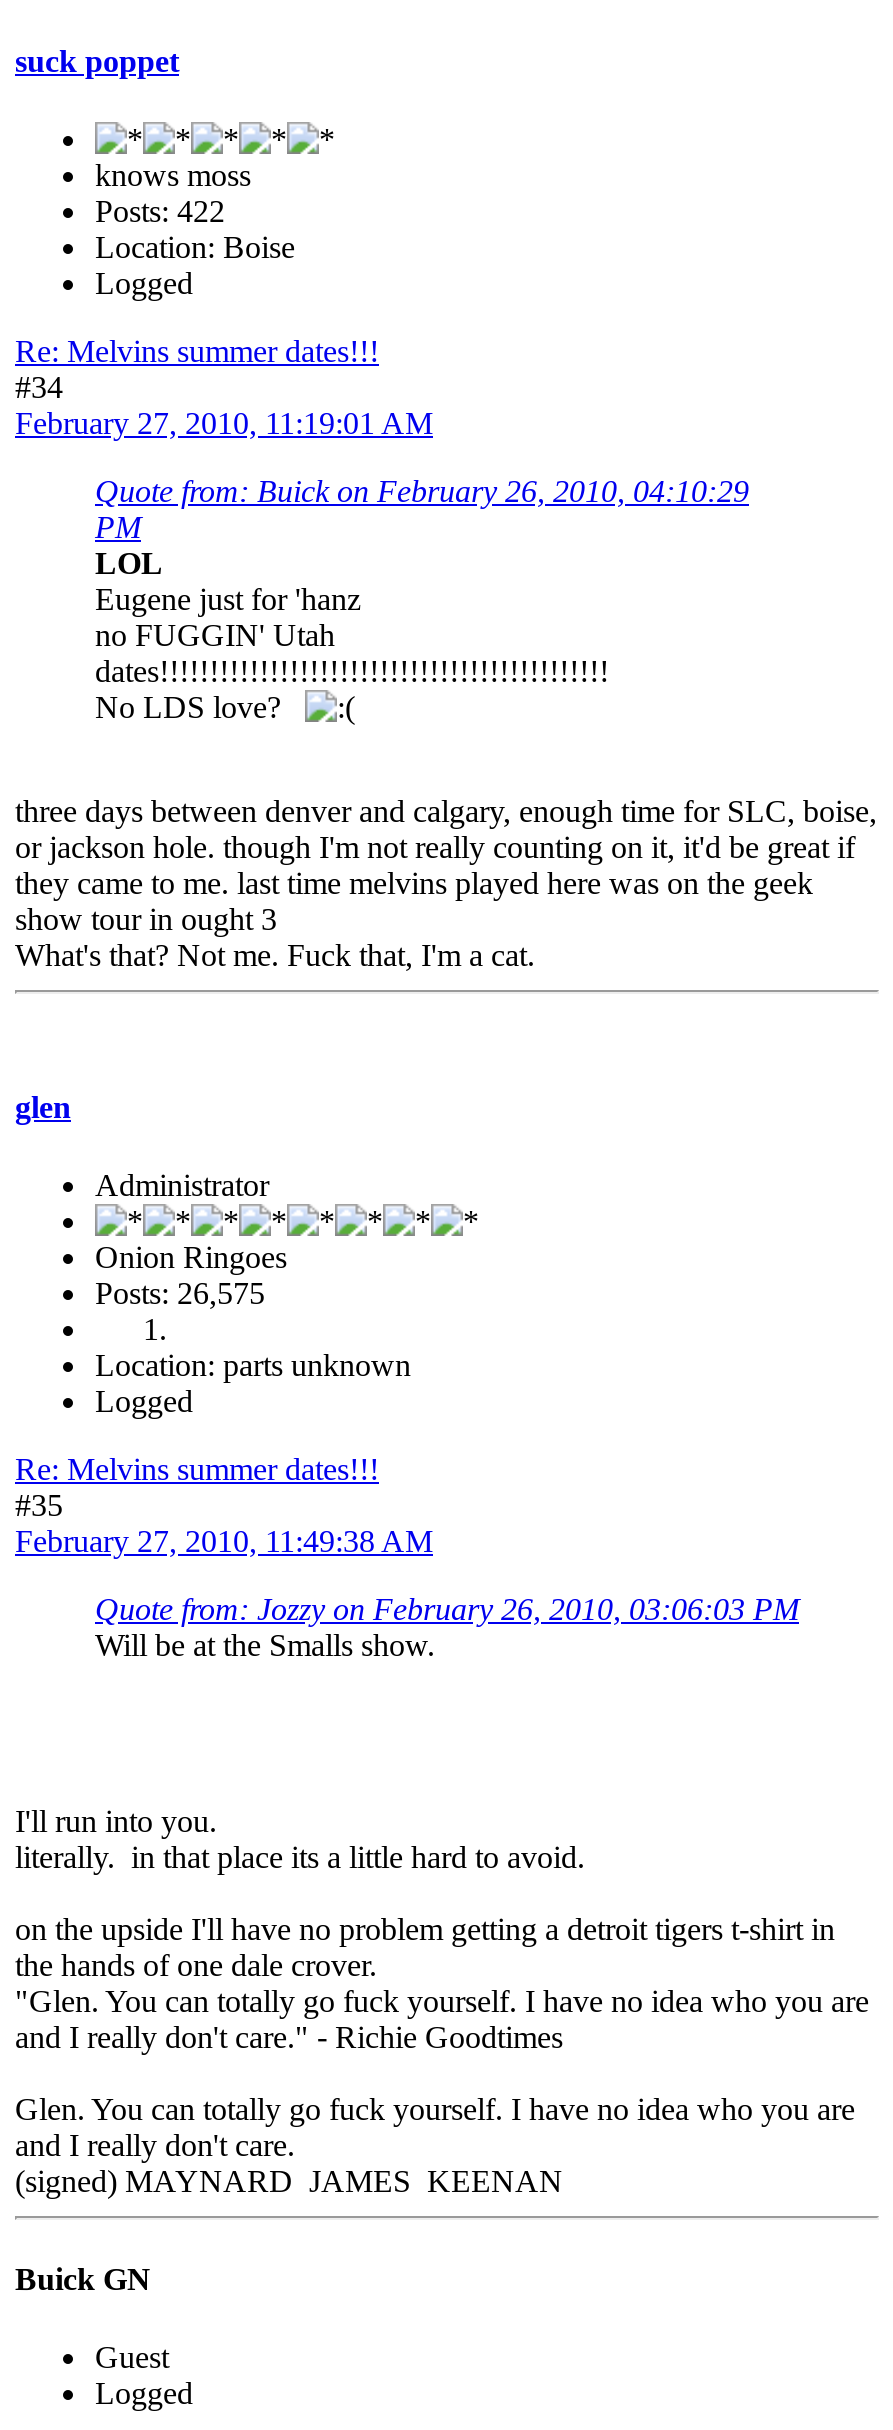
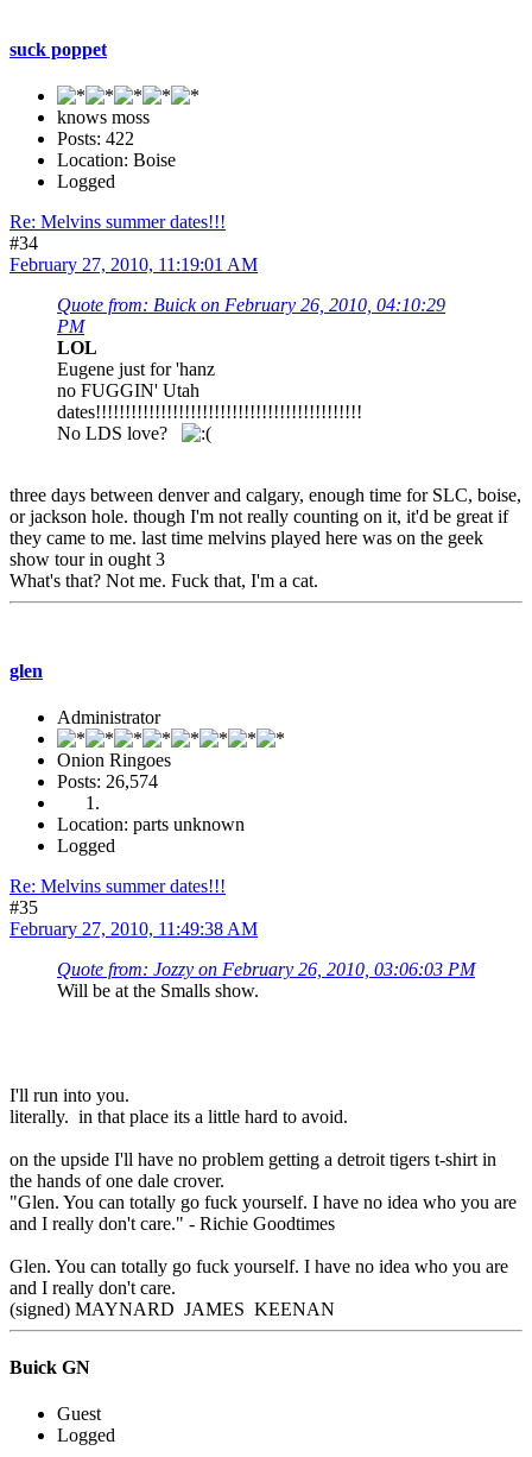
[95,1276,265,1310] Posts: 26,575 -> [57,771,158,791] Posts: 26,574

